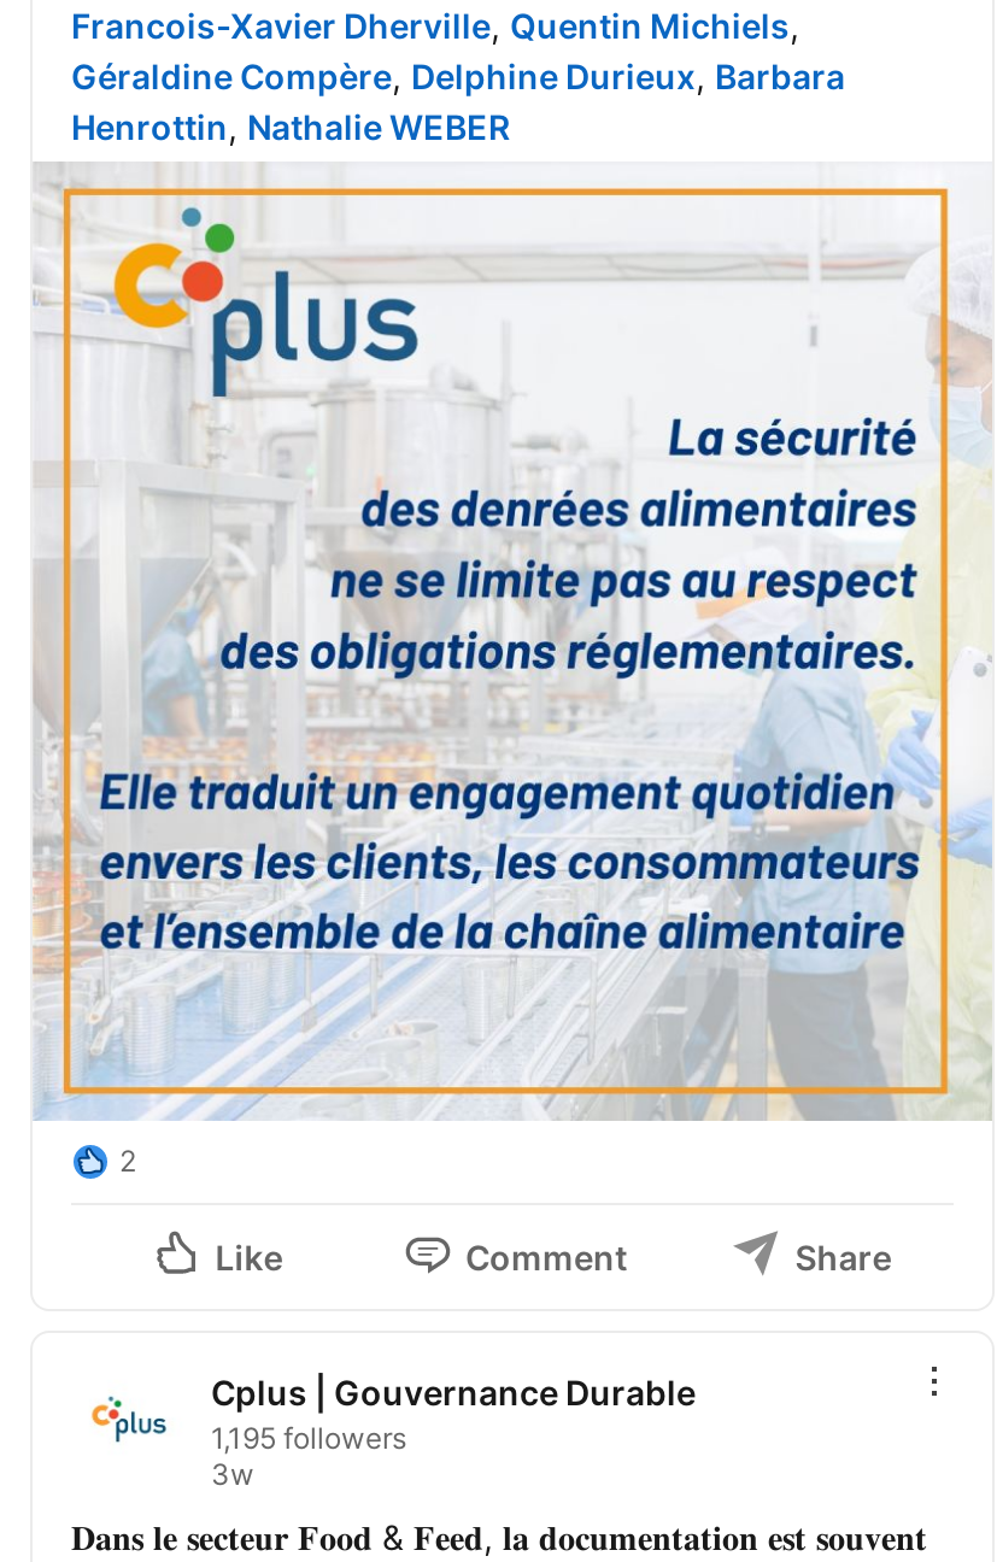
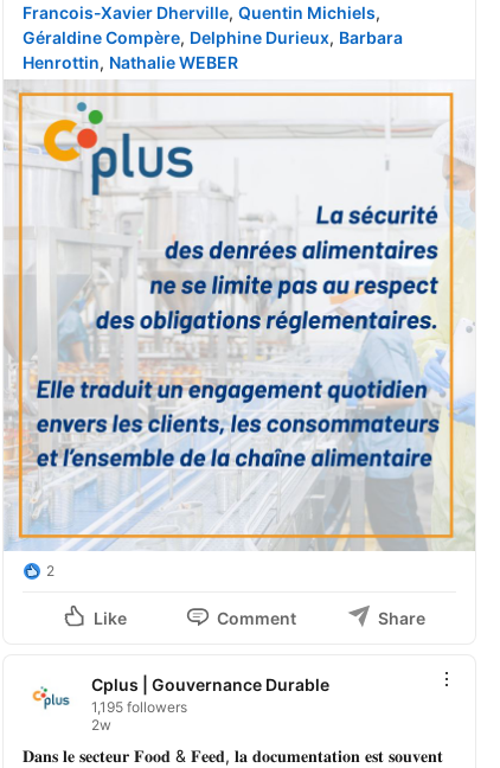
[211,1456,254,1493] 3w -> [91,716,111,734] 2w

